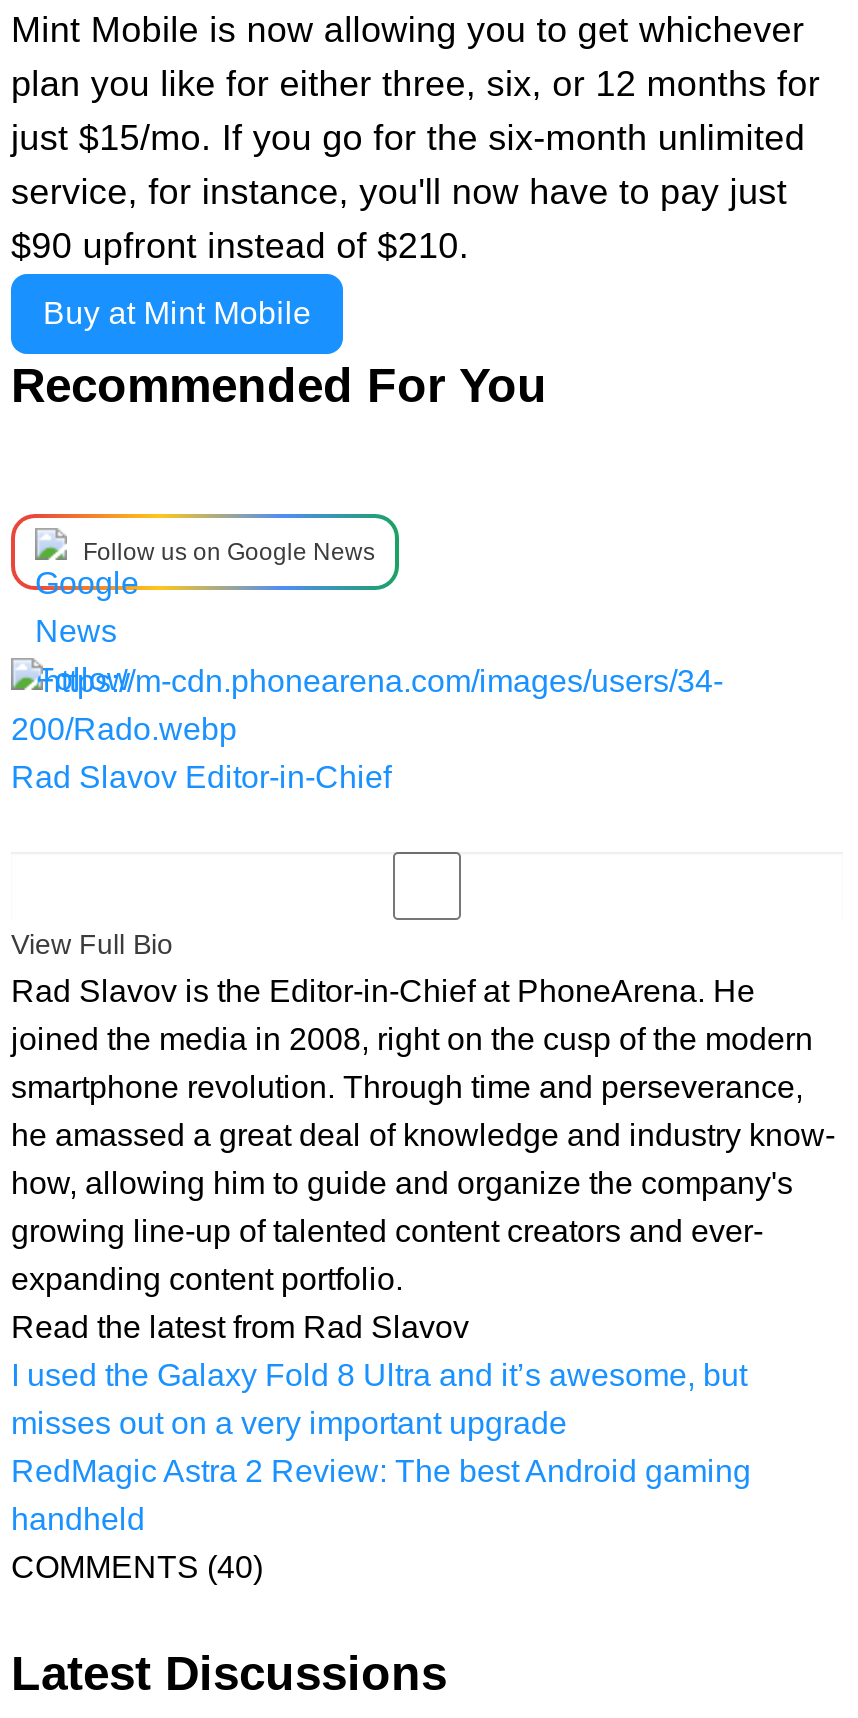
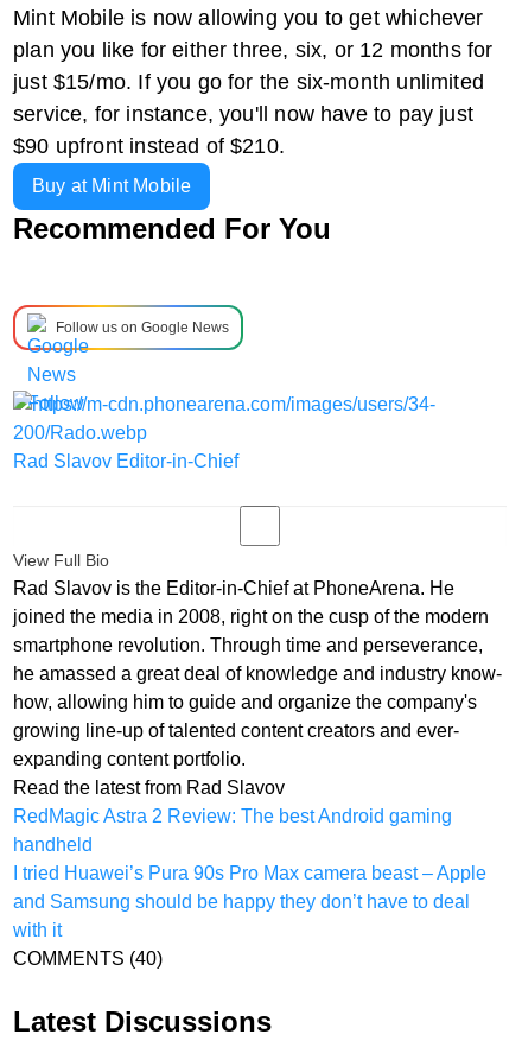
[11,1358,747,1440] I used the Galaxy Fold 8 Ultra and it’s awesome, but | misses out on a very important upgrade -> none
moved [11,1454,751,1536] -> [13,806,452,855]: RedMagic Astra 2 Review: The best Android gaming | handheld
none -> [13,863,486,940] I tried Huawei’s Pura 90s Pro Max camera beast – Apple | and Samsung should be happy they don’t have to deal | with it

